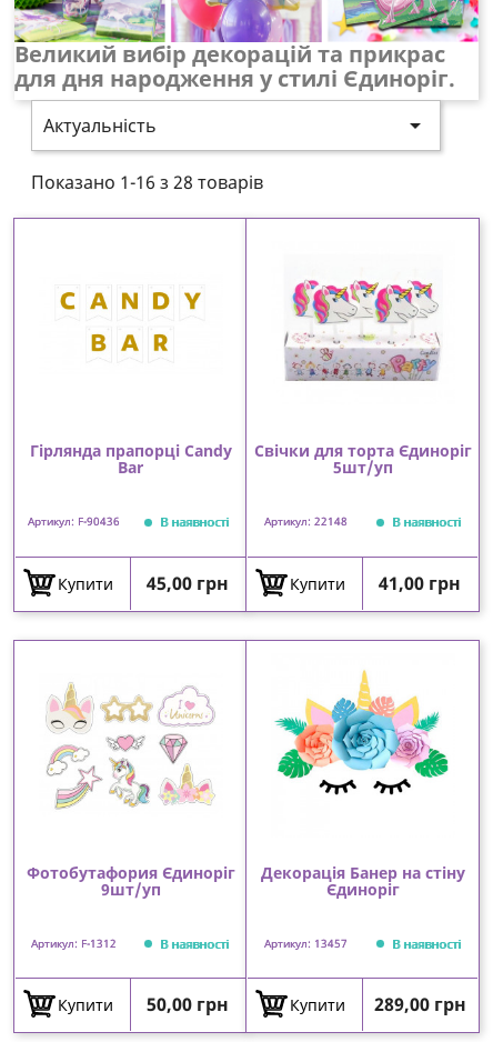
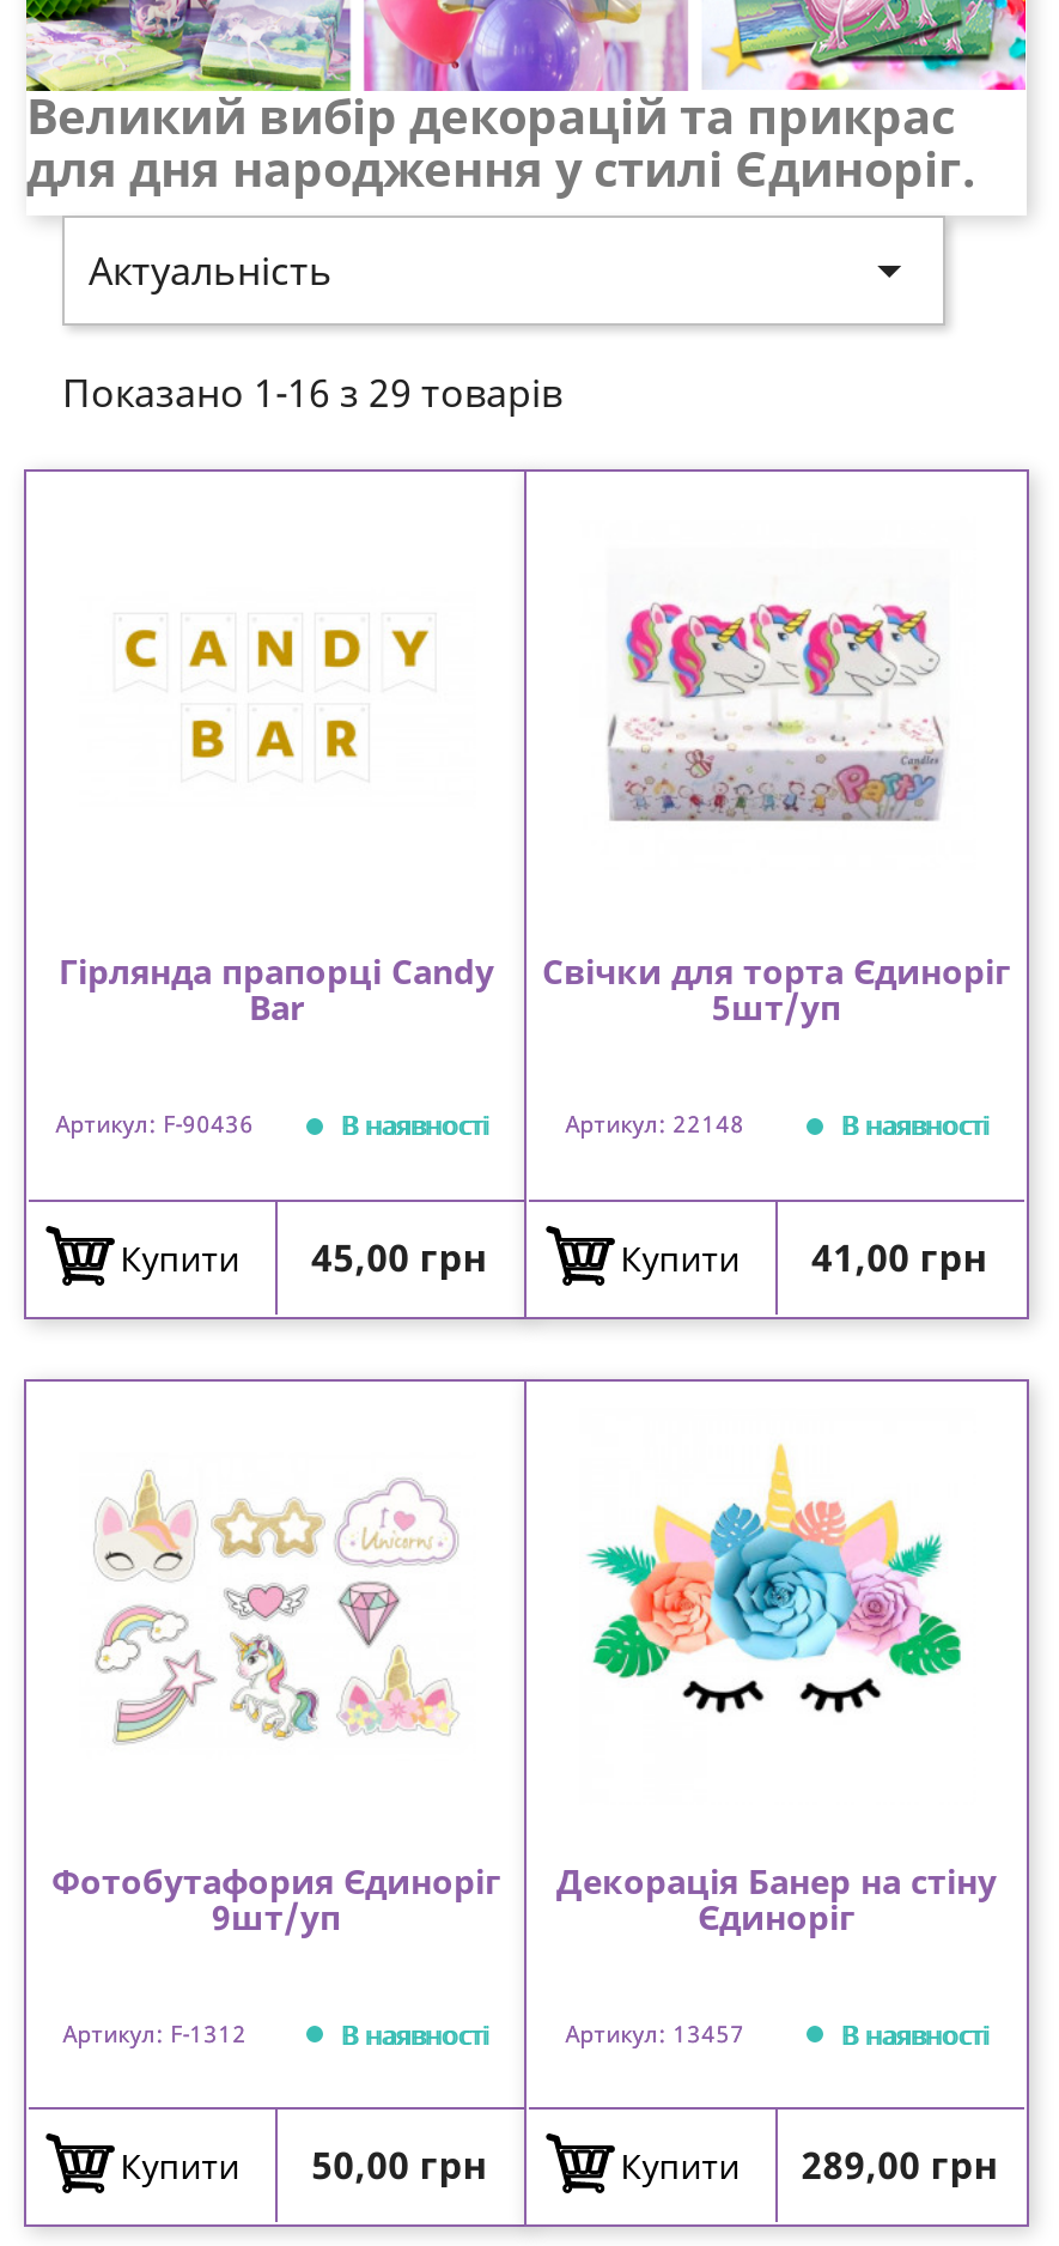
[31,170,263,195] Показано 1-16 з 28 товарів -> [62,367,562,420] Показано 1-16 з 29 товарів

